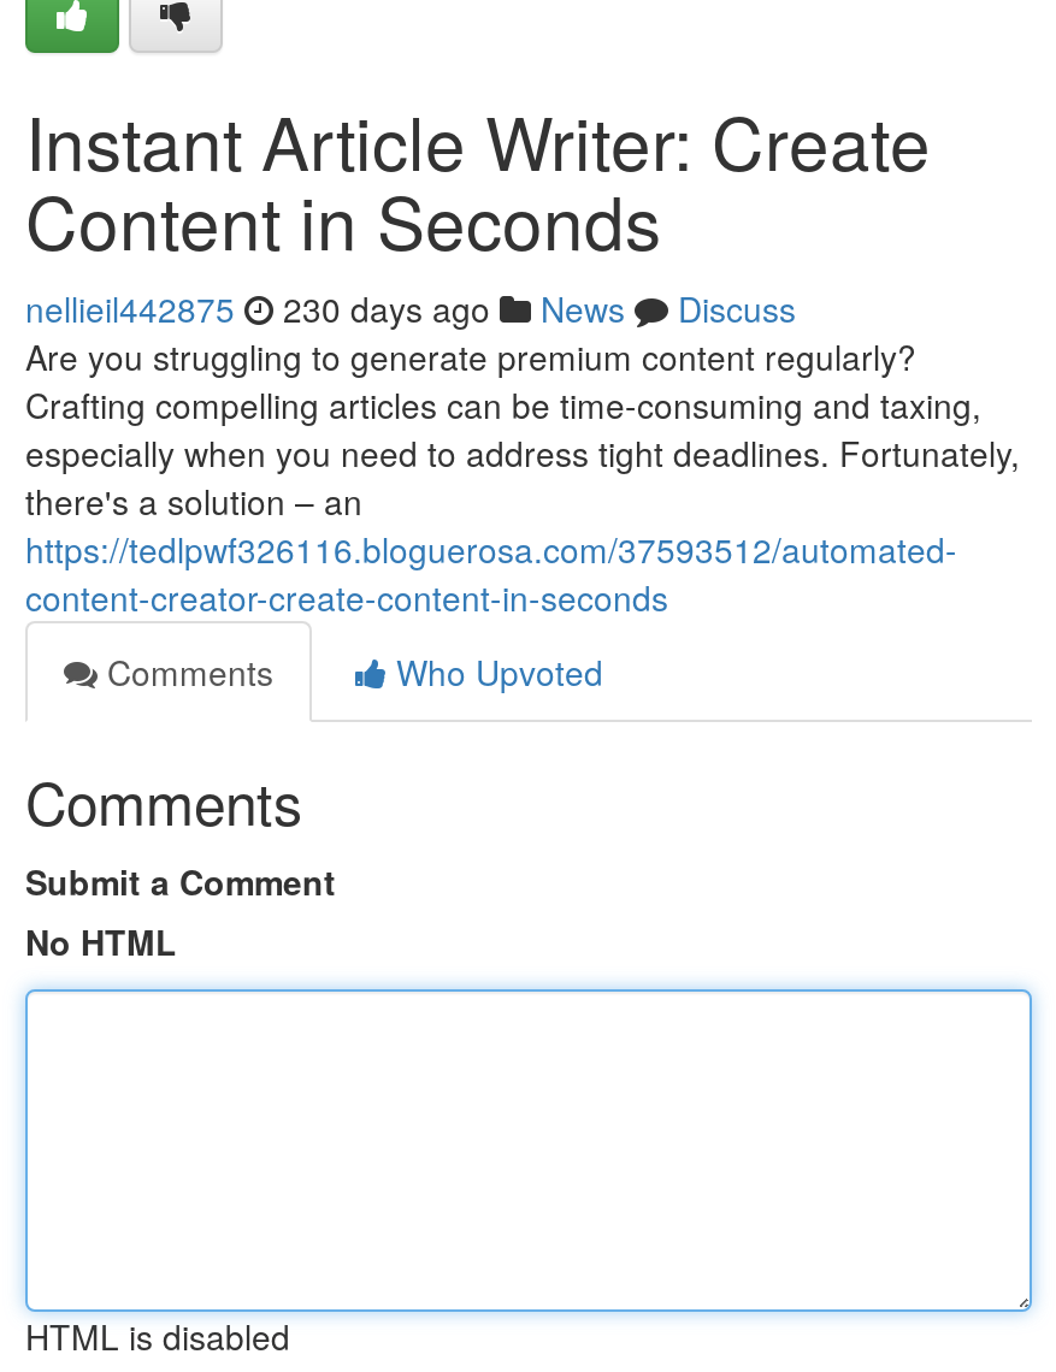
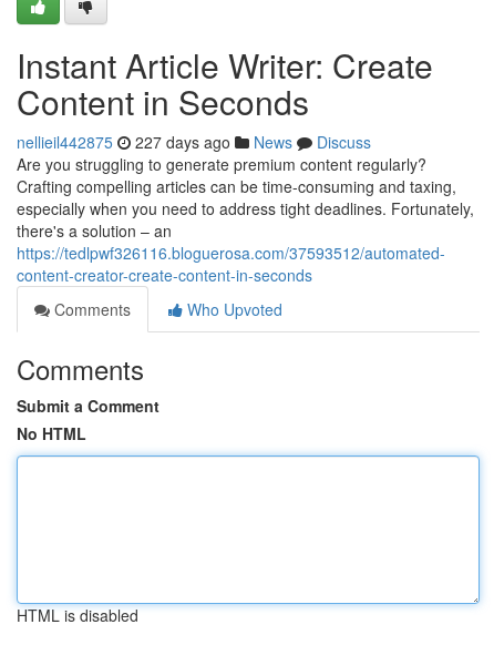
[25,284,796,332] nellieil442875 230 days ago News Discuss -> [17,131,371,153] nellieil442875 227 days ago News Discuss

